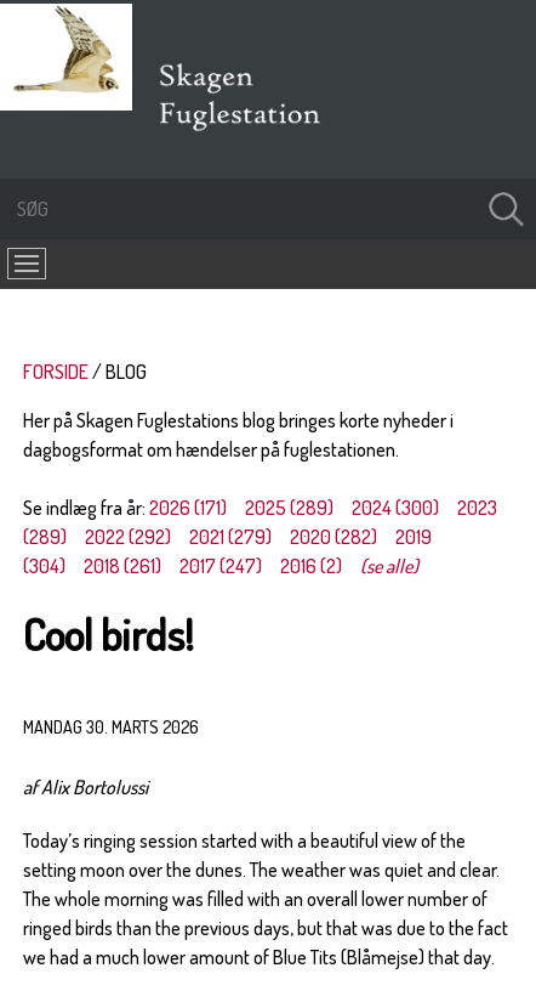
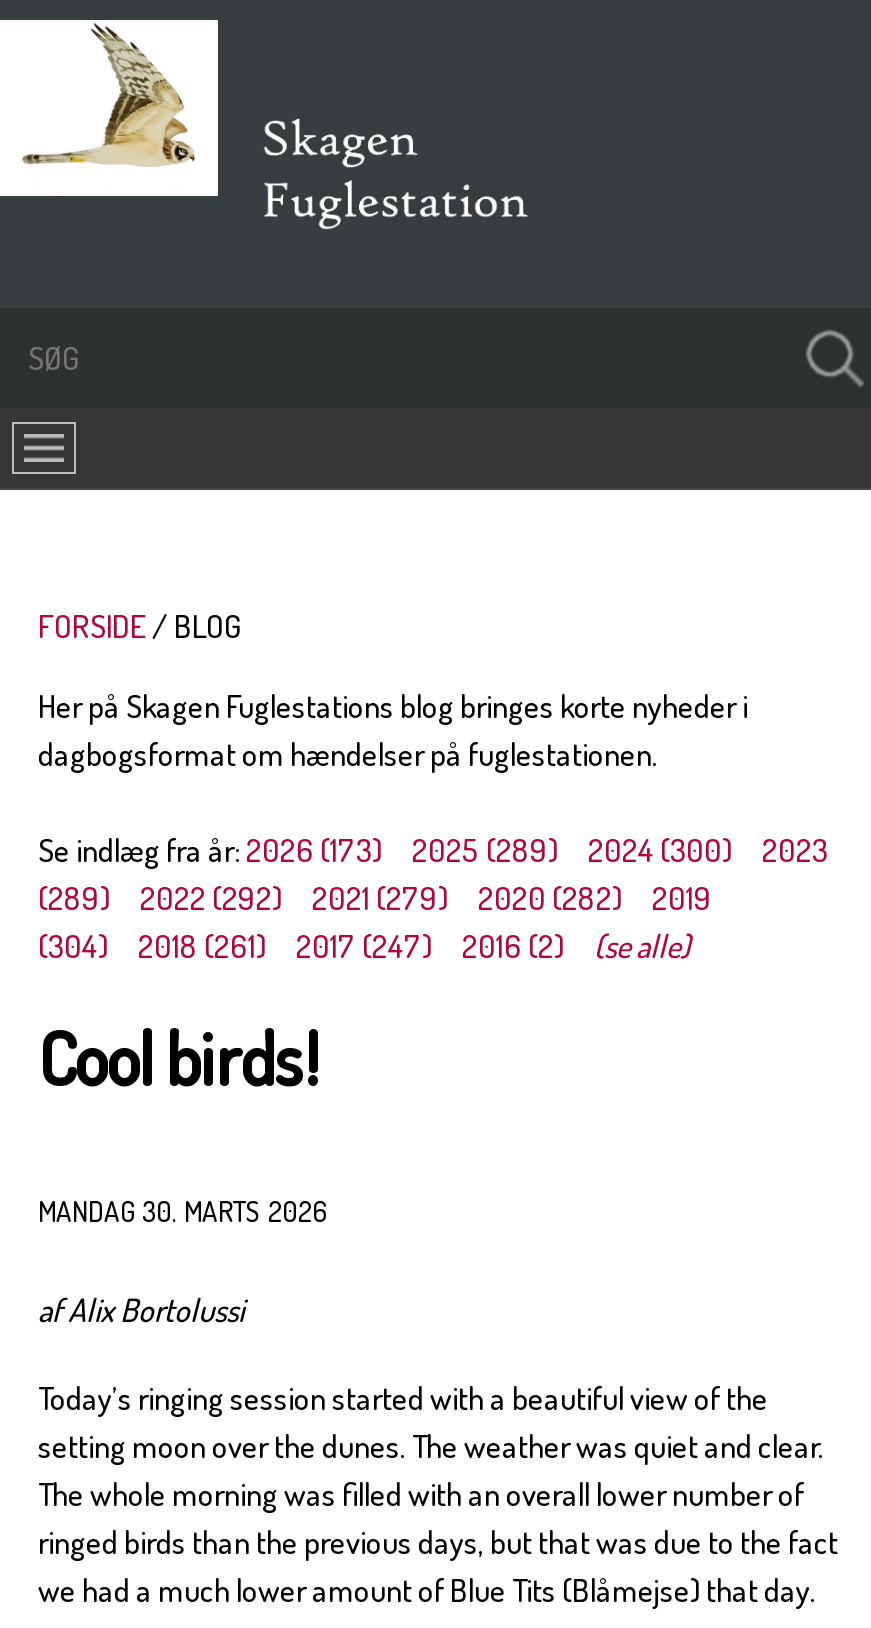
[23,496,227,520] Se indlæg fra år: 2026 (171) -> [38,831,382,871] Se indlæg fra år: 2026 (173)

